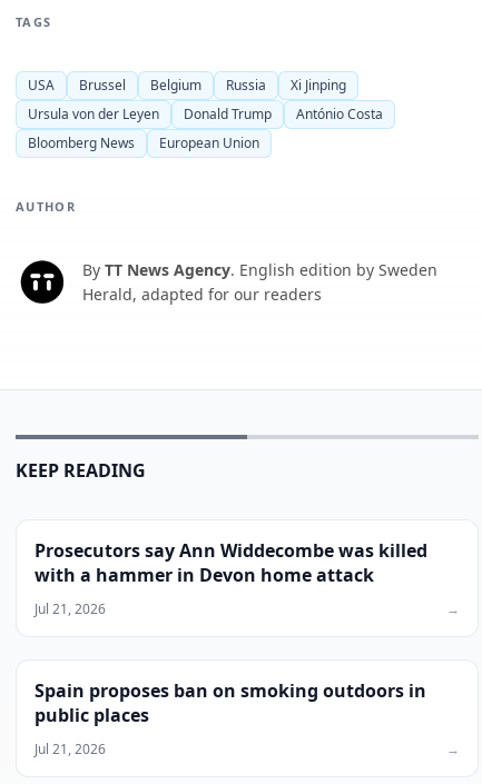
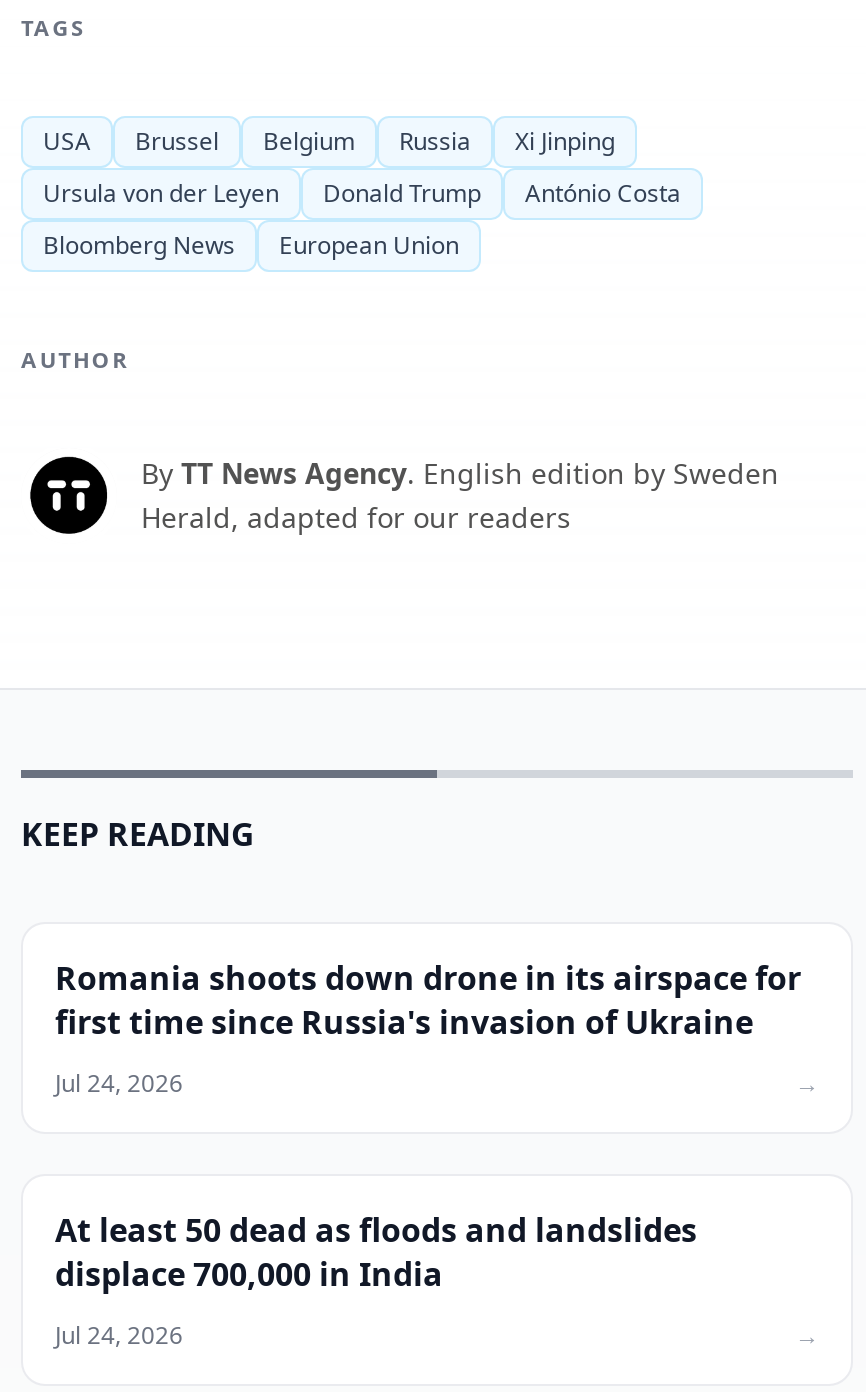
[35,538,427,587] Prosecutors say Ann Widdecombe was killed | with a hammer in Devon home attack -> [55,956,801,1044] Romania shoots down drone in its airspace for | first time since Russia's invasion of Ukraine
[35,599,106,618] Jul 21, 2026 -> [55,1066,183,1100] Jul 24, 2026
[35,678,426,727] Spain proposes ban on smoking outdoors in | public places -> [55,1208,697,1296] At least 50 dead as floods and landslides | displace 700,000 in India
[35,740,106,758] Jul 21, 2026 -> [55,1318,183,1352] Jul 24, 2026

